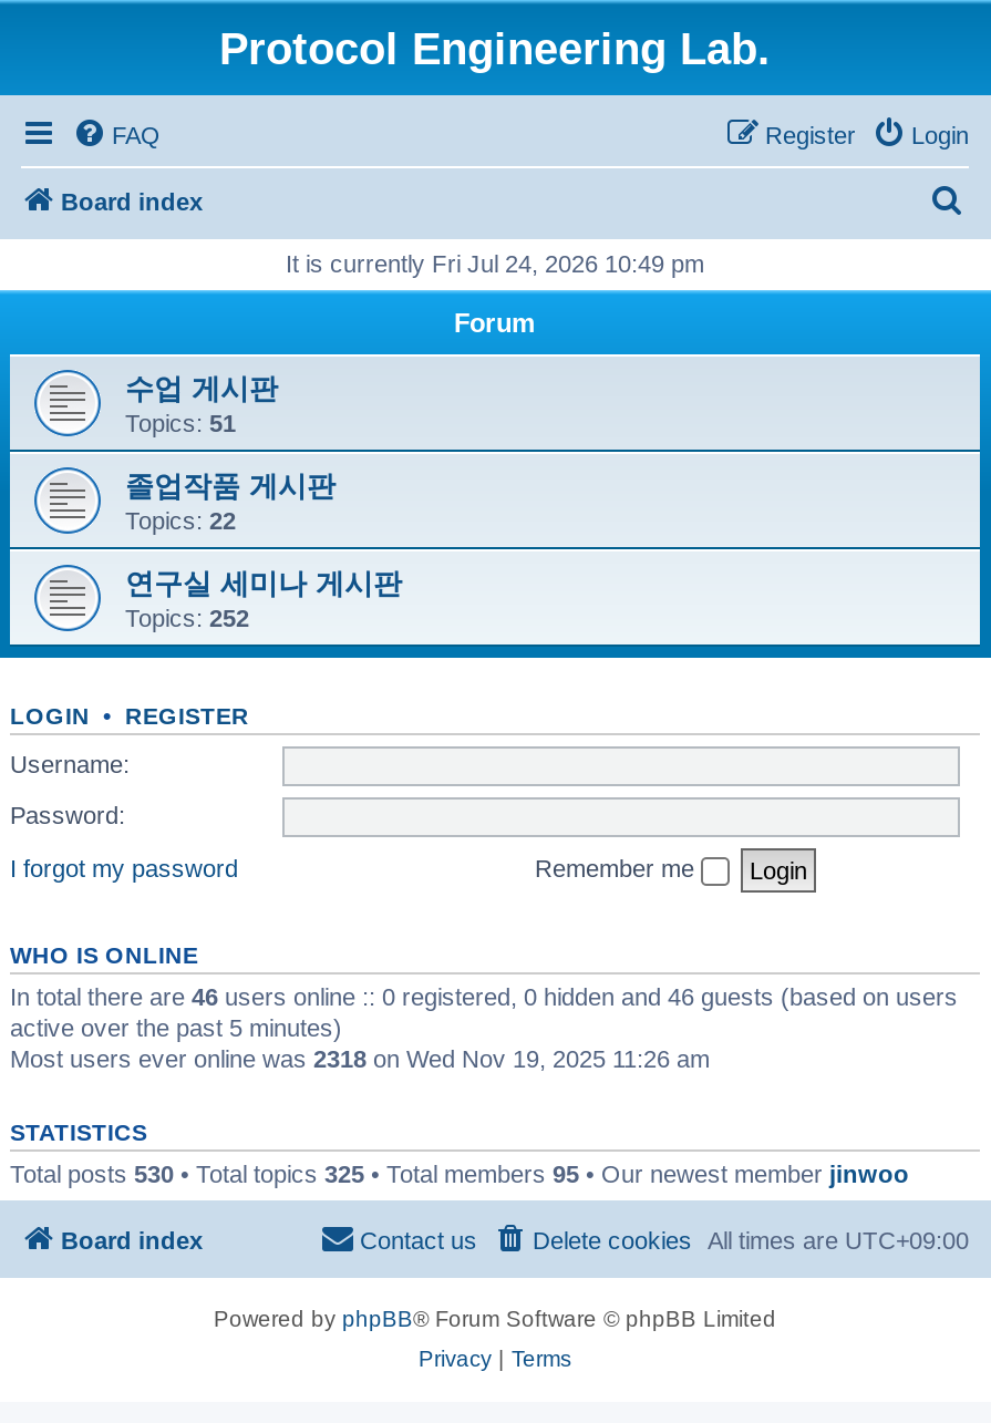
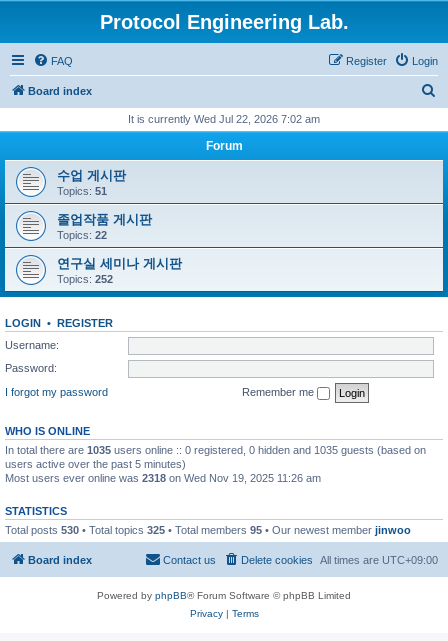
[286,250,704,277] It is currently Fri Jul 24, 2026 10:49 pm -> [128,113,320,125] It is currently Wed Jul 22, 2026 7:02 am
[10,982,958,1040] In total there are 46 users online :: 0 registered, 0 hidden and 46 guests (based on users | active over the past 5 minutes) -> [5,443,426,469] In total there are 1035 users online :: 0 registered, 0 hidden and 1035 guests (based on | users active over the past 5 minutes)

